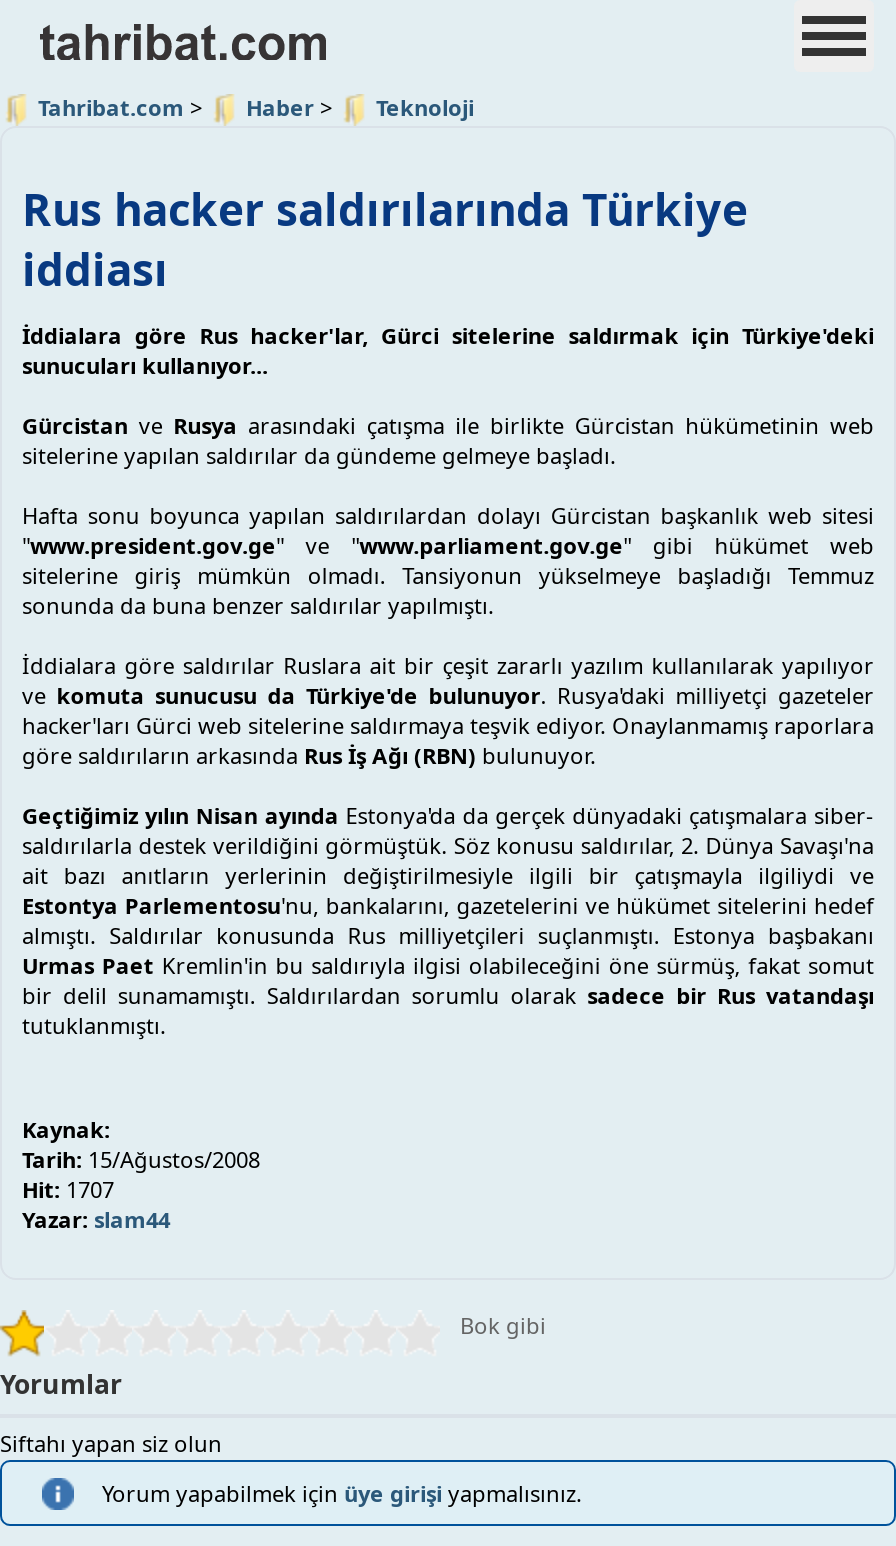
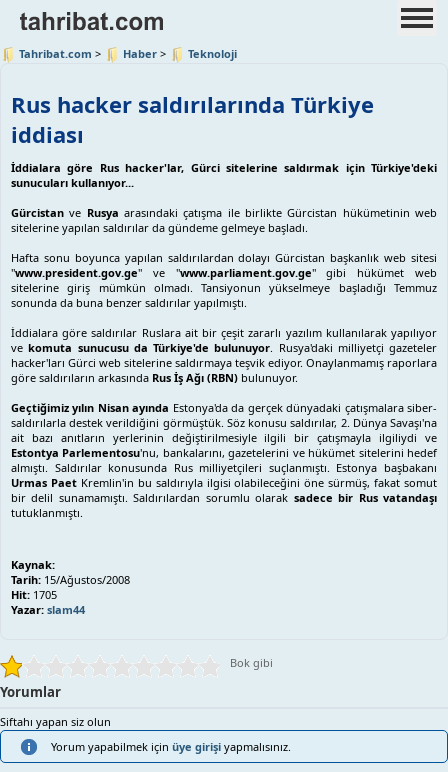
[22,1175,114,1205] Hit: 1707 -> [11,587,57,602] Hit: 1705

